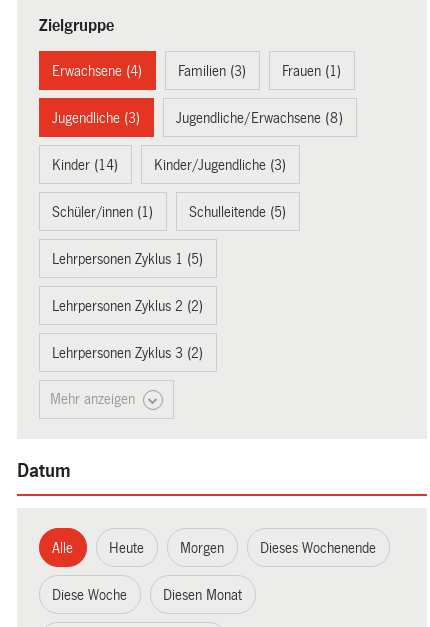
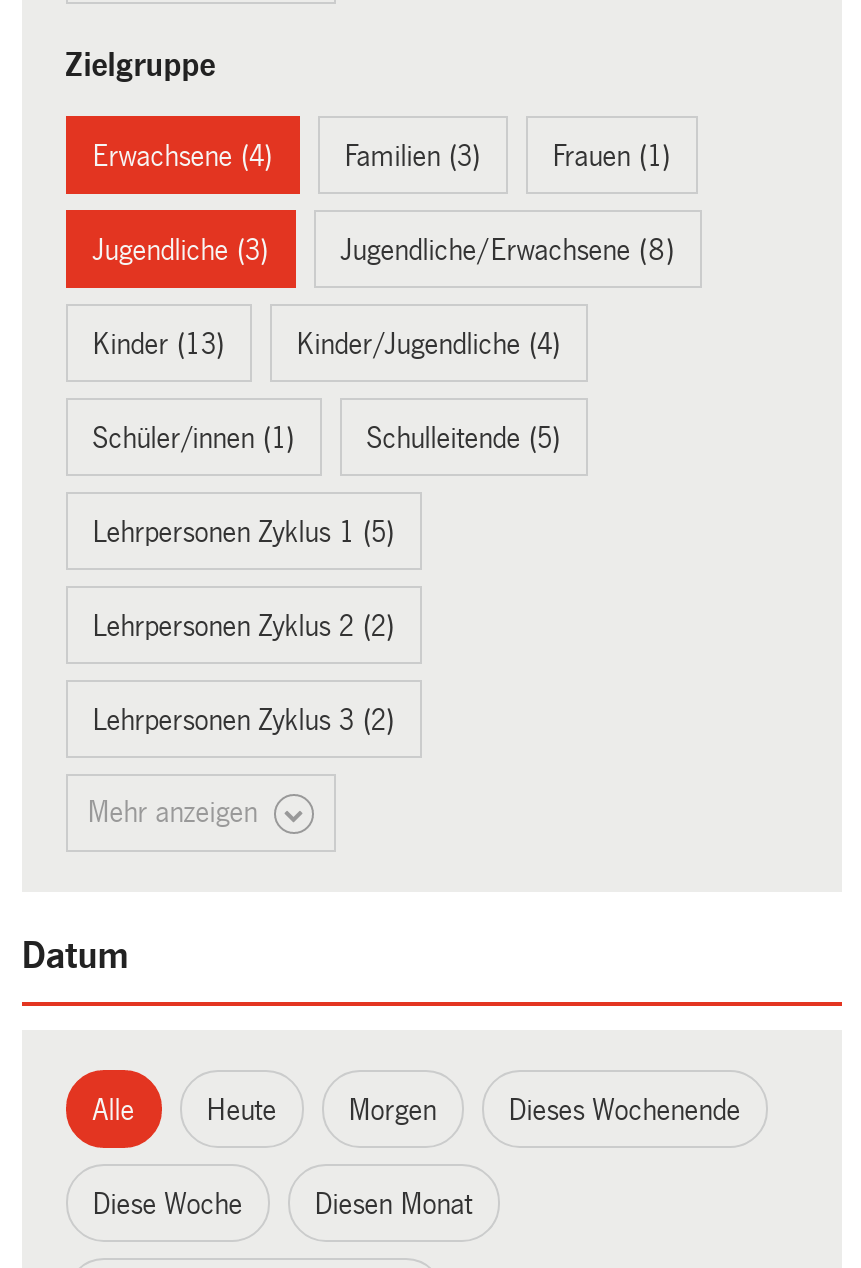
[52,157,118,173] Kinder (14) -> [92,328,224,360] Kinder (13)
[154,157,286,173] Kinder/Jugendliche (3) -> [296,328,560,360] Kinder/Jugendliche (4)

